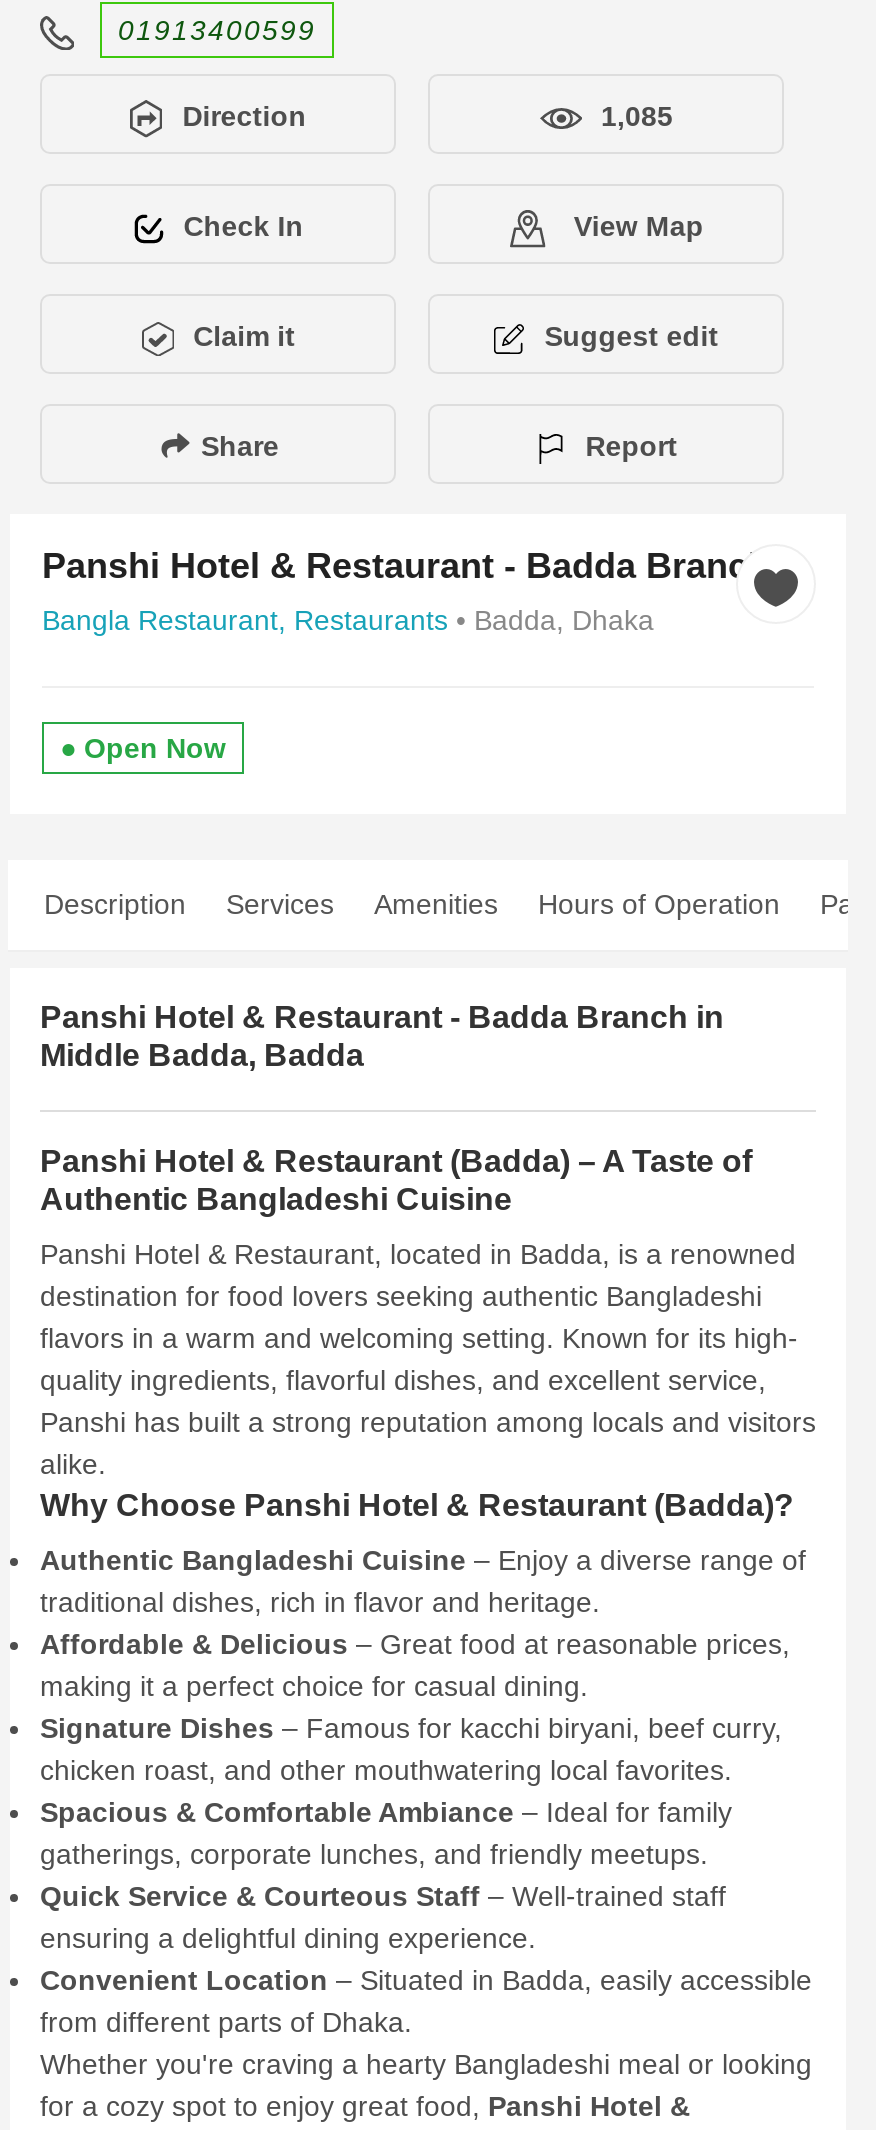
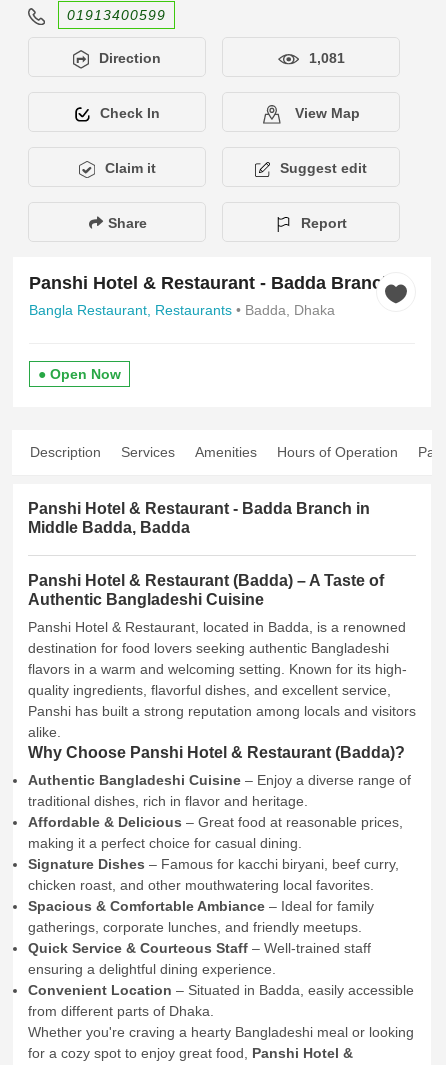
[601,100,673,132] 1,085 -> [308,50,344,66] 1,081

